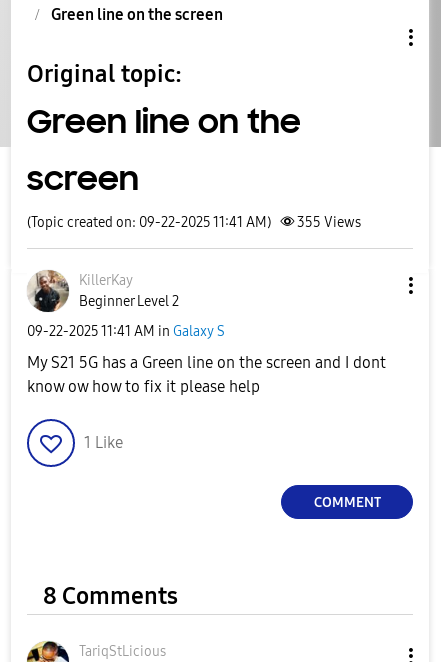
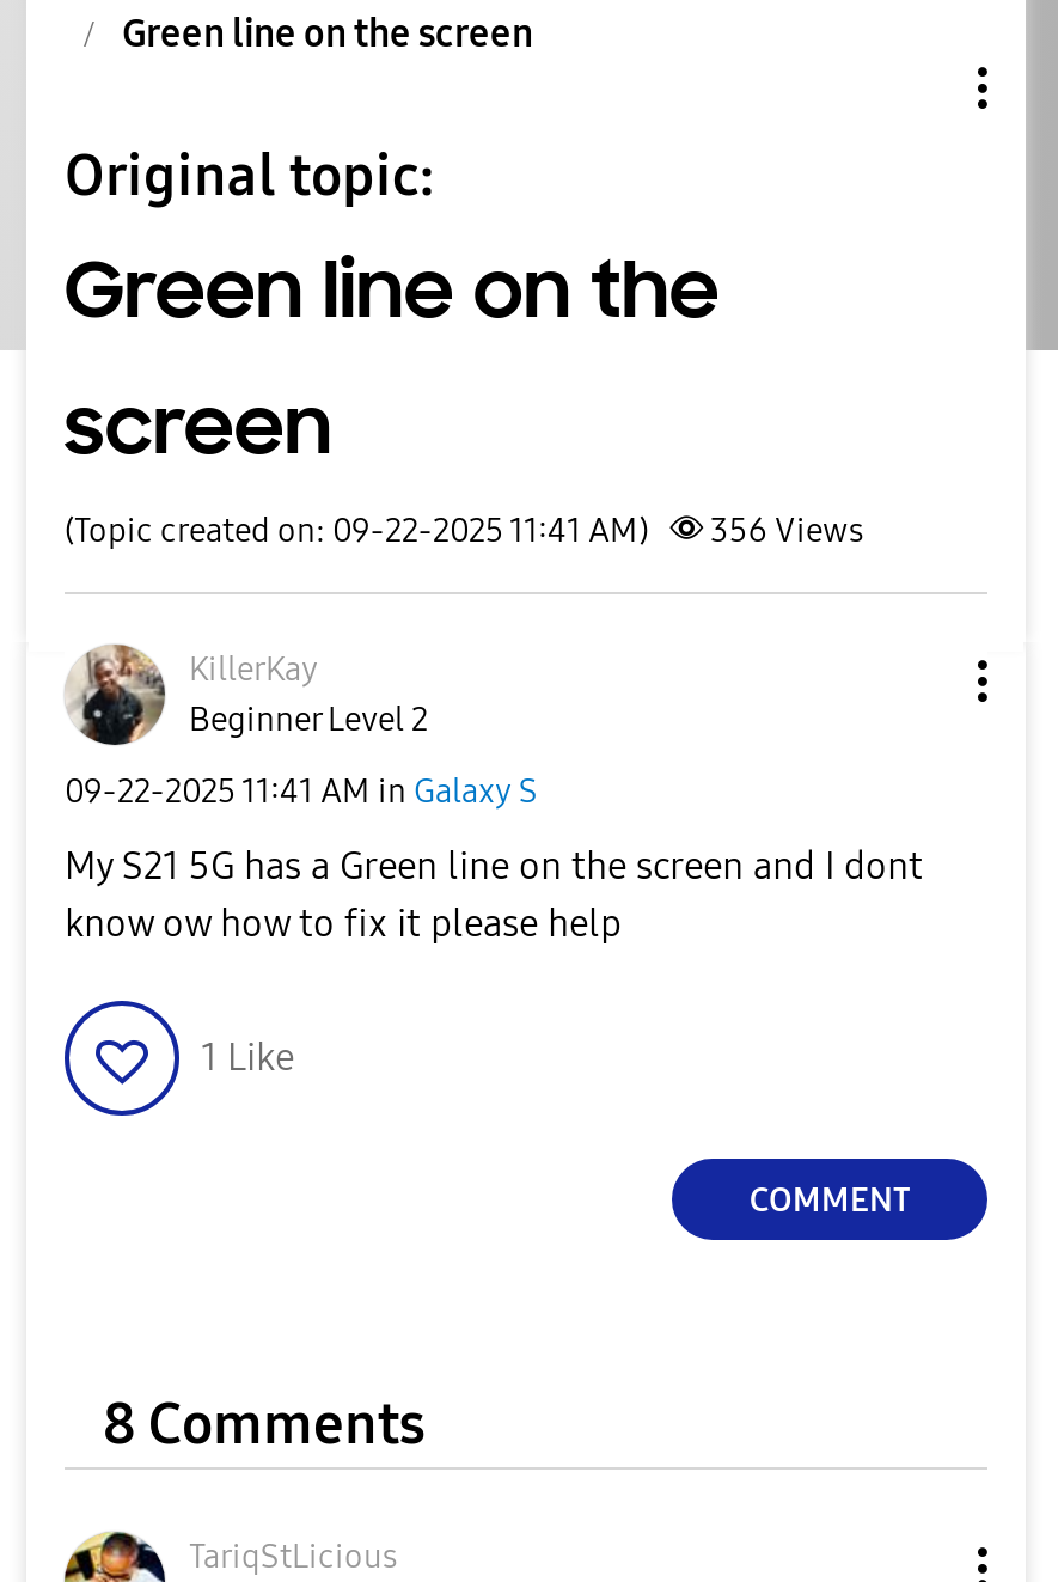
[27,214,361,231] (Topic created on: 09-22-2025 11:41 AM) 355 Views -> [65,511,863,551] (Topic created on: 09-22-2025 11:41 AM) 356 Views

